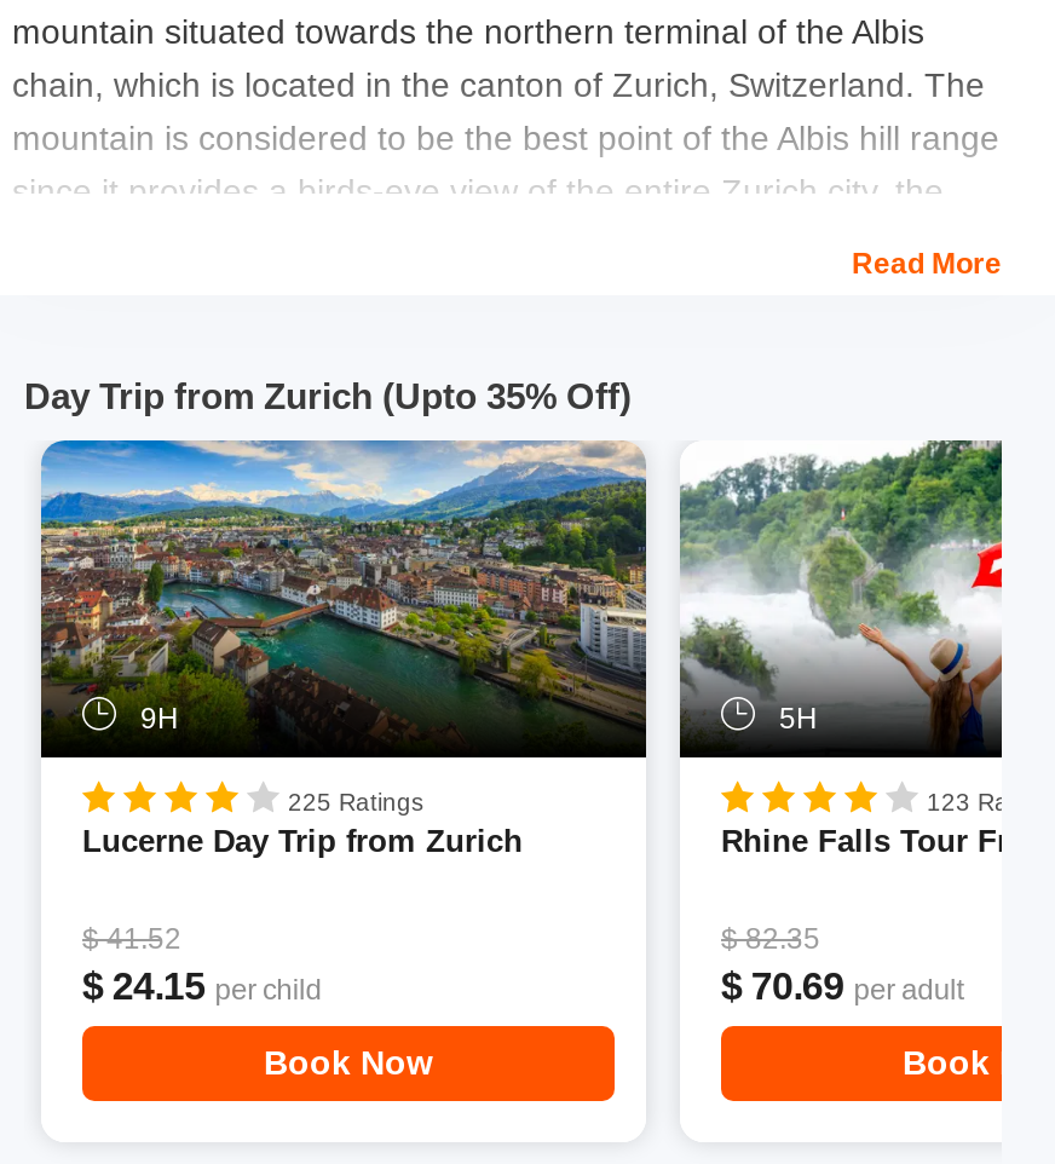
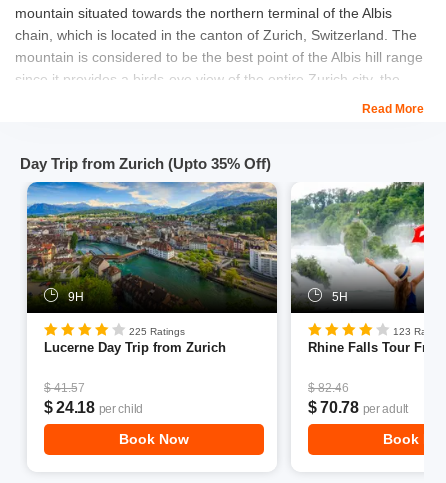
[82,922,181,956] $ 41.52 -> [44,381,85,395] $ 41.57
[721,922,820,956] $ 82.35 -> [308,381,349,395] $ 82.46
[82,966,322,1007] $ 24.15 per child -> [44,399,143,416] $ 24.18 per child
[721,966,963,1007] $ 70.69 per adult -> [308,399,408,416] $ 70.78 per adult

